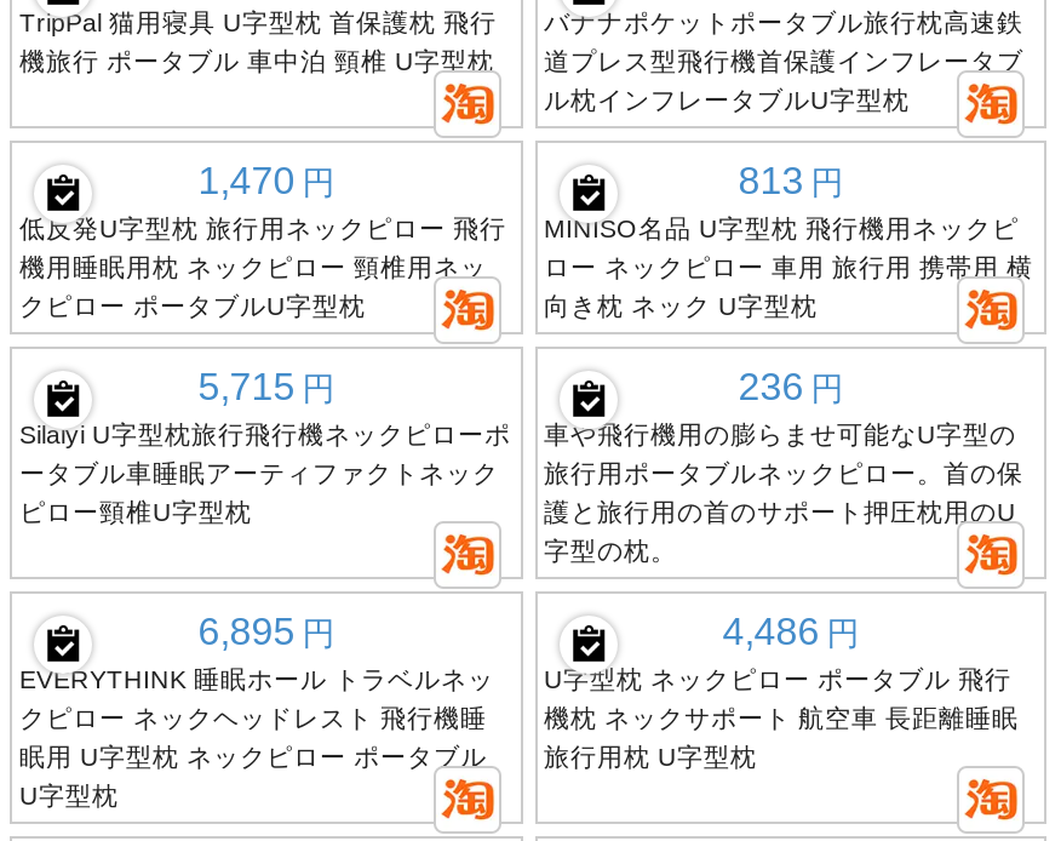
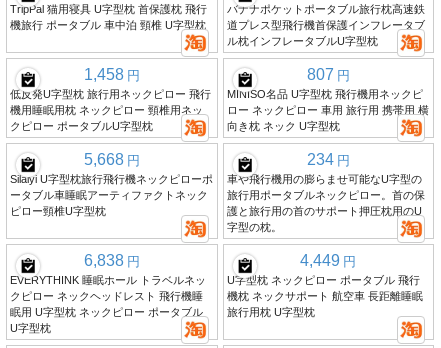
[198,161,334,202] 1,470 円 -> [84,66,140,83] 1,458 円
[738,161,843,202] 813 円 -> [307,66,350,83] 807 円
[198,367,334,408] 5,715 円 -> [84,151,140,168] 5,668 円
[738,367,843,408] 236 円 -> [307,151,350,168] 234 円
[198,612,334,653] 6,895 円 -> [84,252,140,269] 6,838 円
[722,612,858,653] 4,486 円 -> [300,252,356,269] 4,449 円

